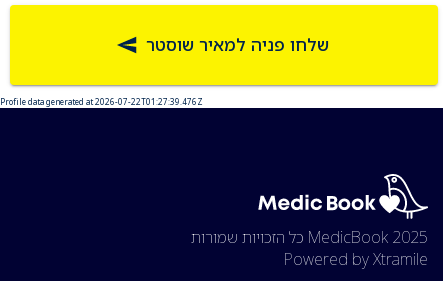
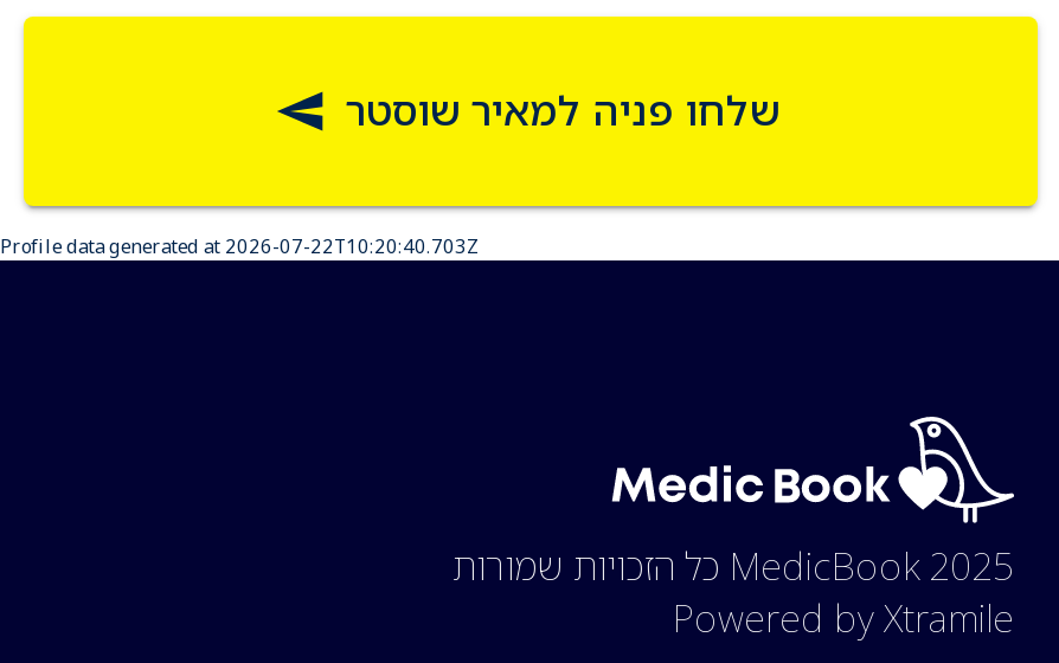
[0,96,203,107] Profile data generated at 2026-07-22T01:27:39.476Z -> [0,232,481,258] Profile data generated at 2026-07-22T10:20:40.703Z

